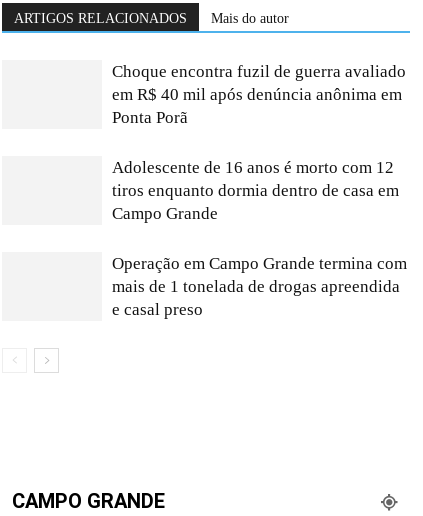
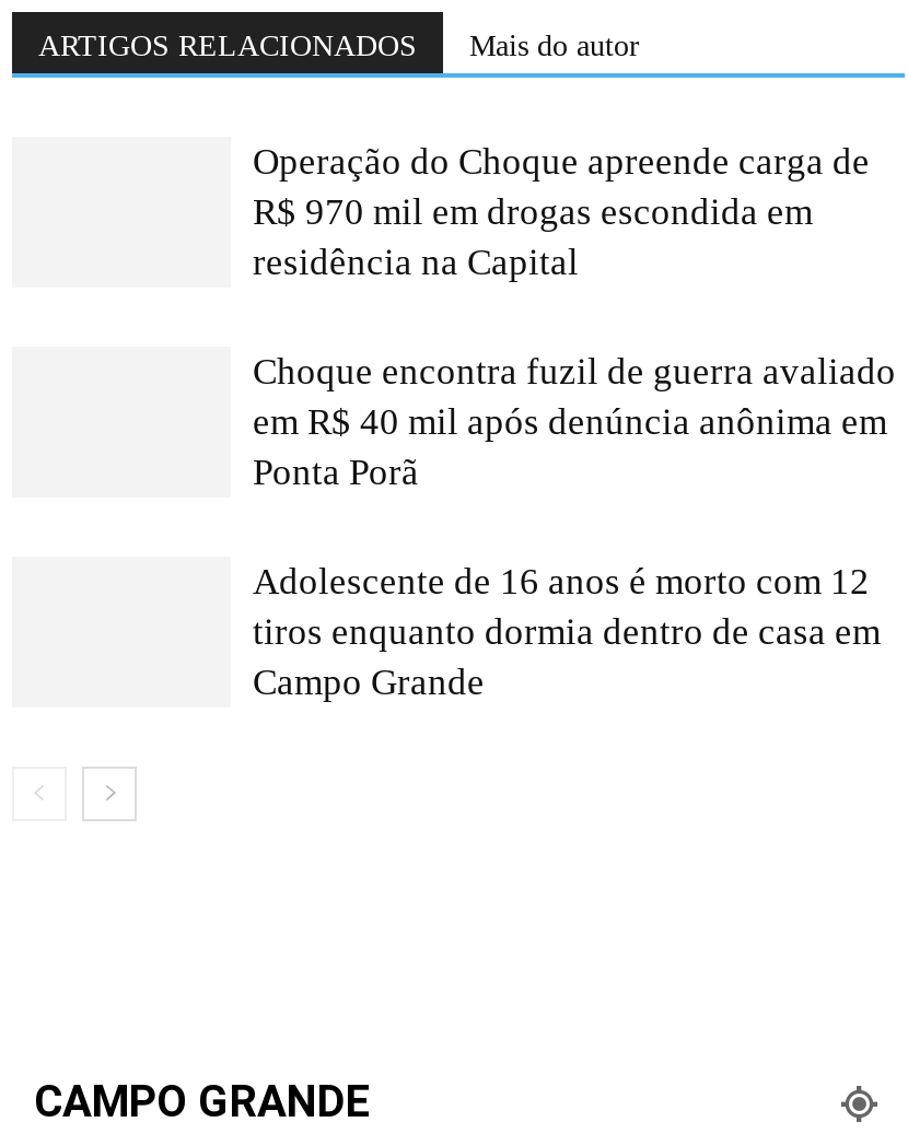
none -> [253,141,870,283] Operação do Choque apreende carga de | R$ 970 mil em drogas escondida em | residência na Capital
moved [112,62,406,223] -> [253,351,896,703]: Choque encontra fuzil de guerra avaliado | em R$ 40 mil após denúncia anônima em | Ponta Porã | Adolescente de 16 anos é morto com 12 | tiros enquanto dormia dentro de casa em | Campo Grande
[112,254,407,319] Operação em Campo Grande termina com | mais de 1 tonelada de drogas apreendida | e casal preso -> none

